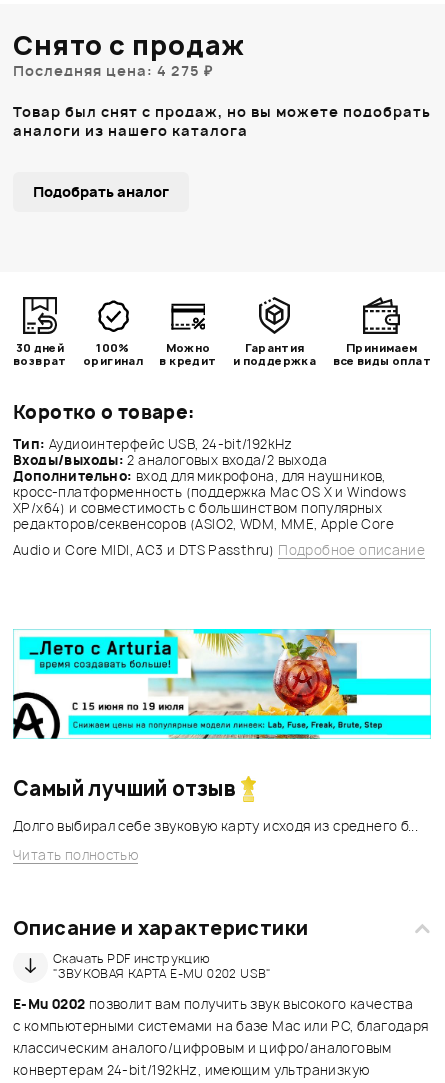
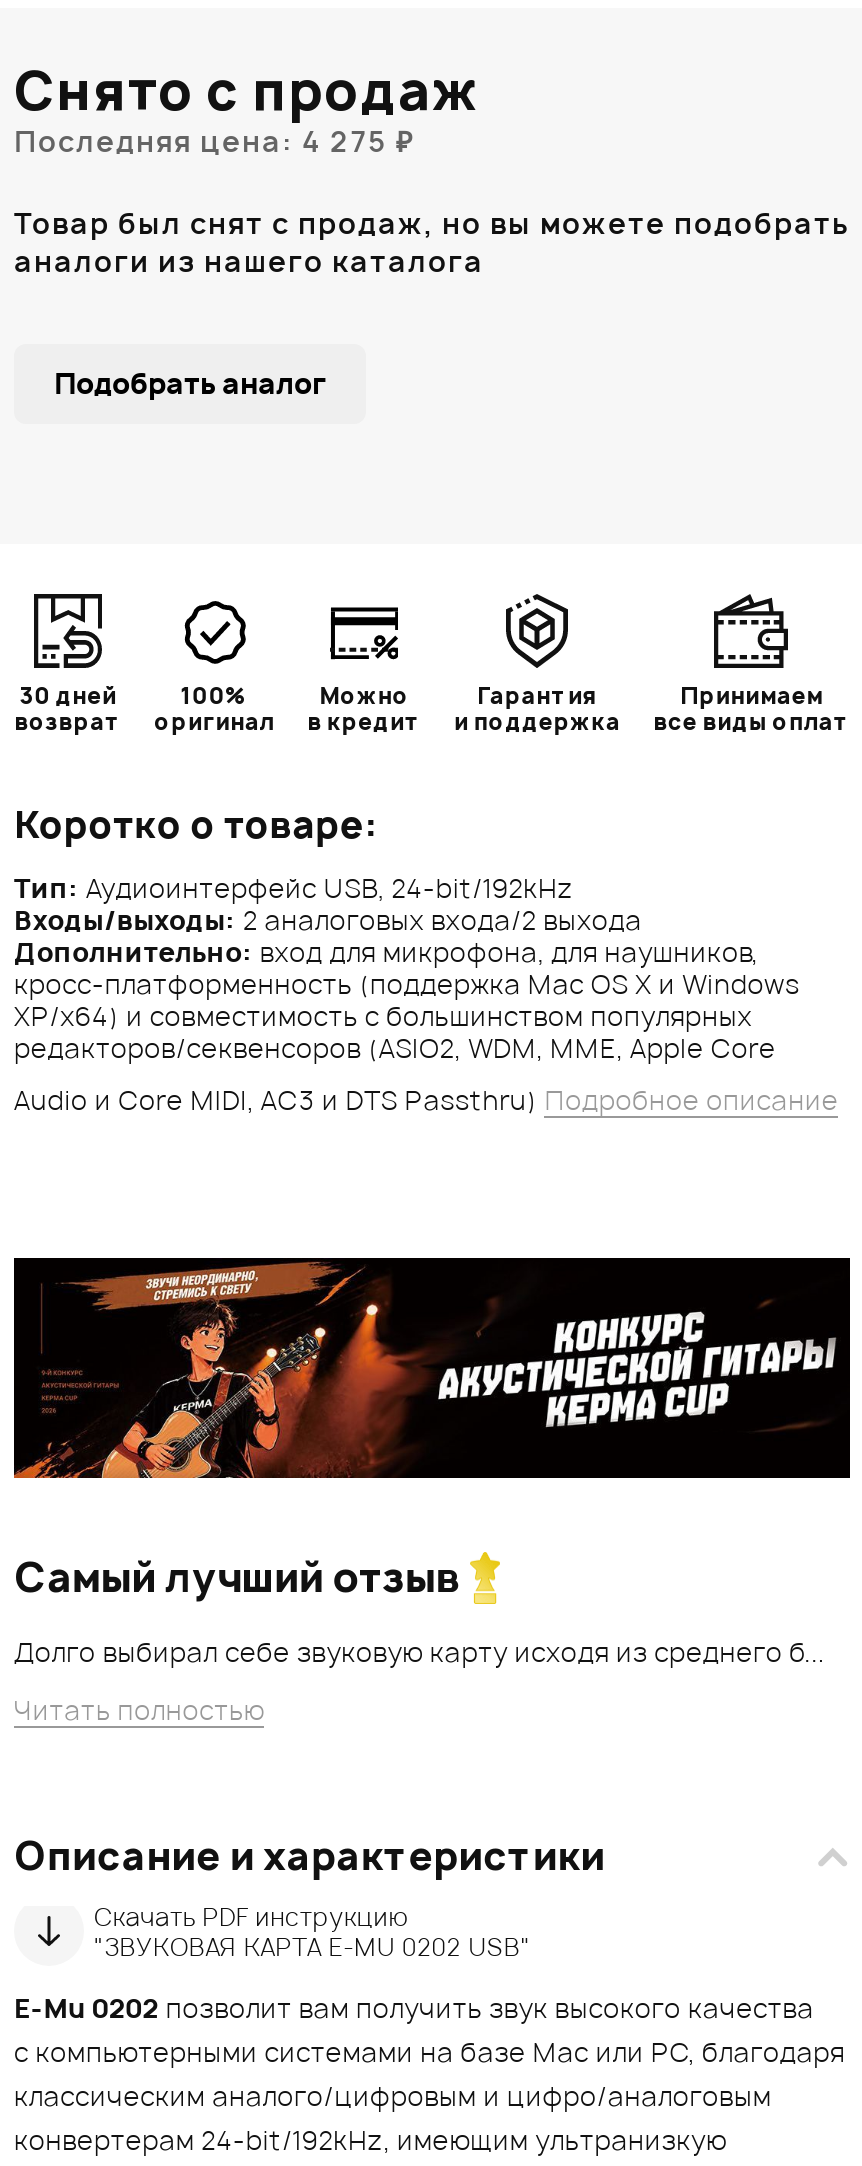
[12,628,432,740] [image] -> [12,1256,852,1480] [image]

